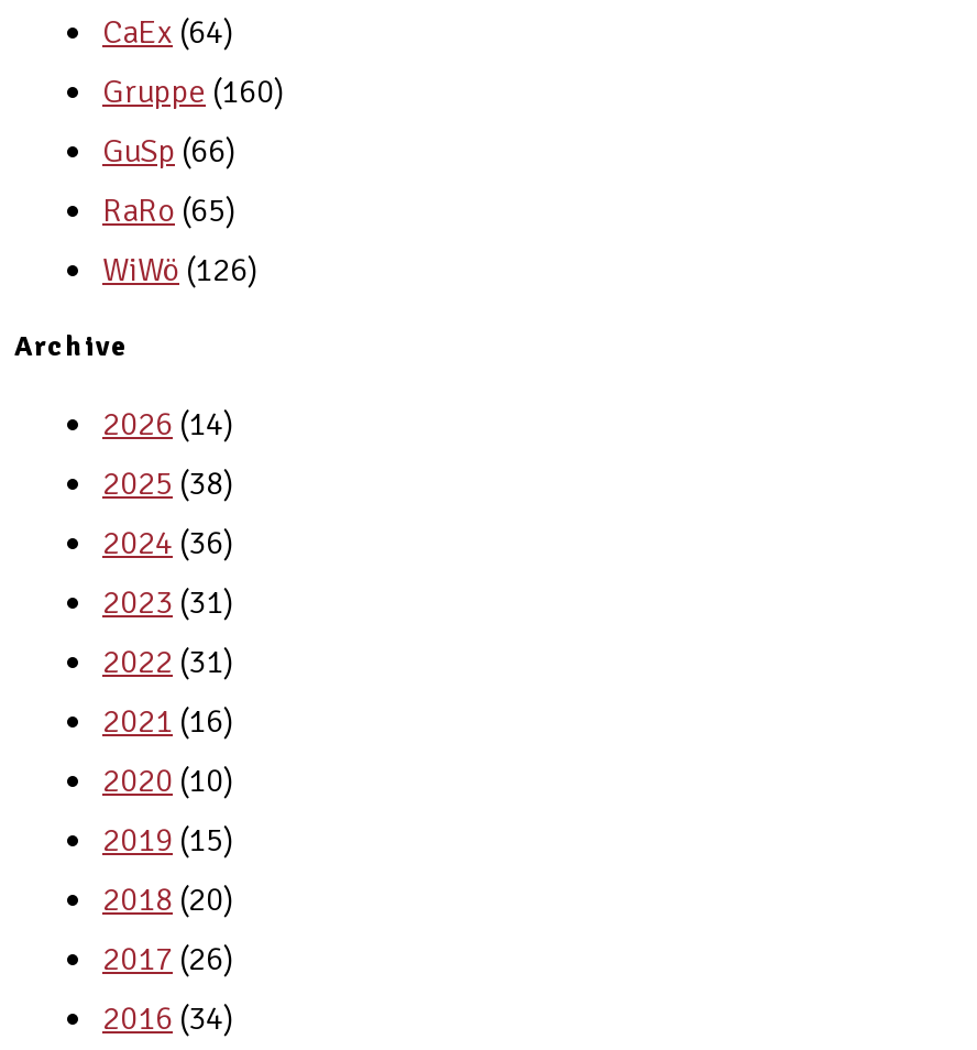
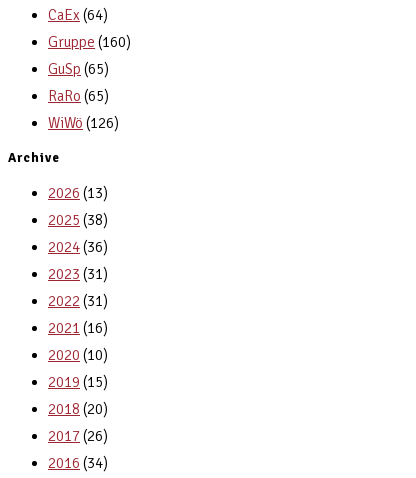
[102,130,237,170] GuSp (66) -> [48,60,109,78] GuSp (65)
[102,403,234,443] 2026 (14) -> [48,184,108,202] 2026 (13)

